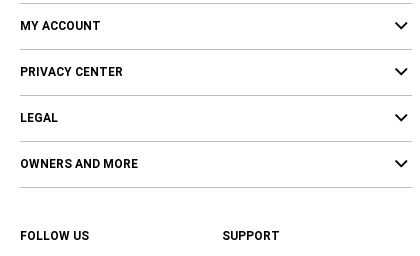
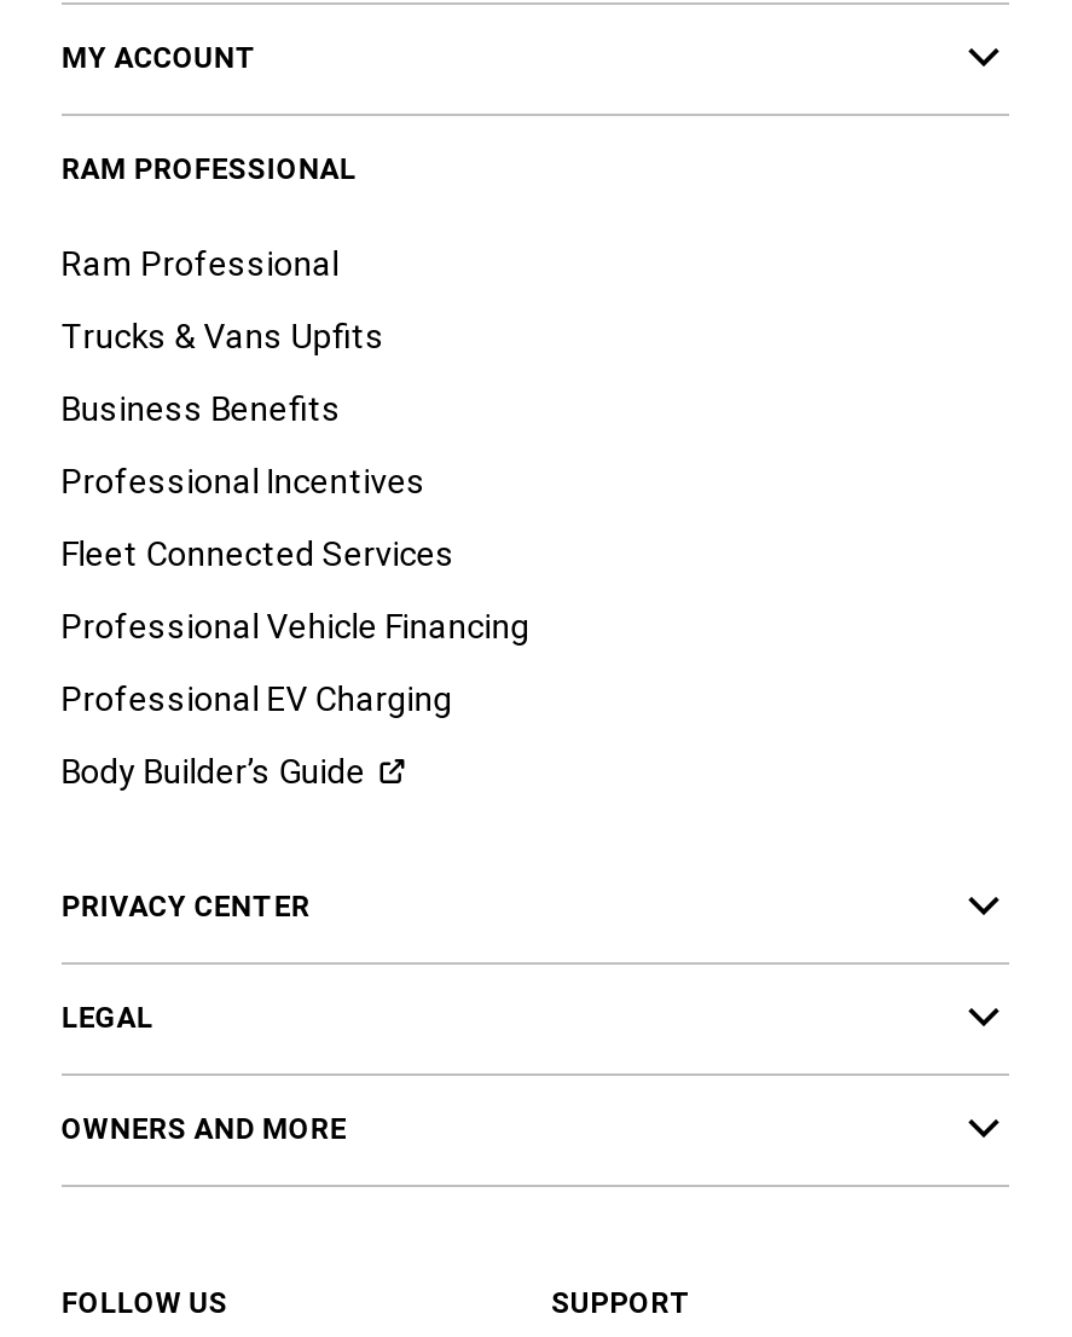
none -> [61,152,530,790] RAM PROFESSIONAL | Ram Professional | Trucks & Vans Upfits | Business Benefits | Professional Incentives | Fleet Connected Services | Professional Vehicle Financing | Professional EV Charging | Body Builder’s Guide

